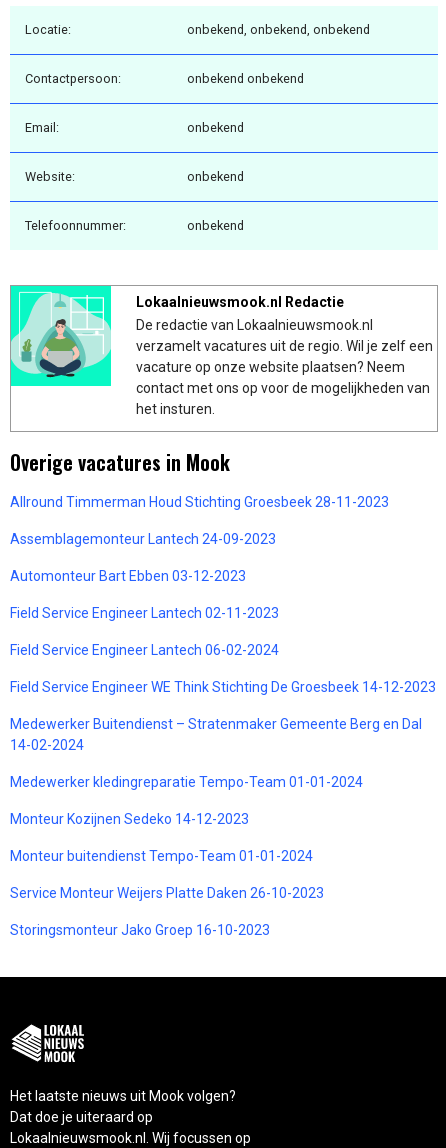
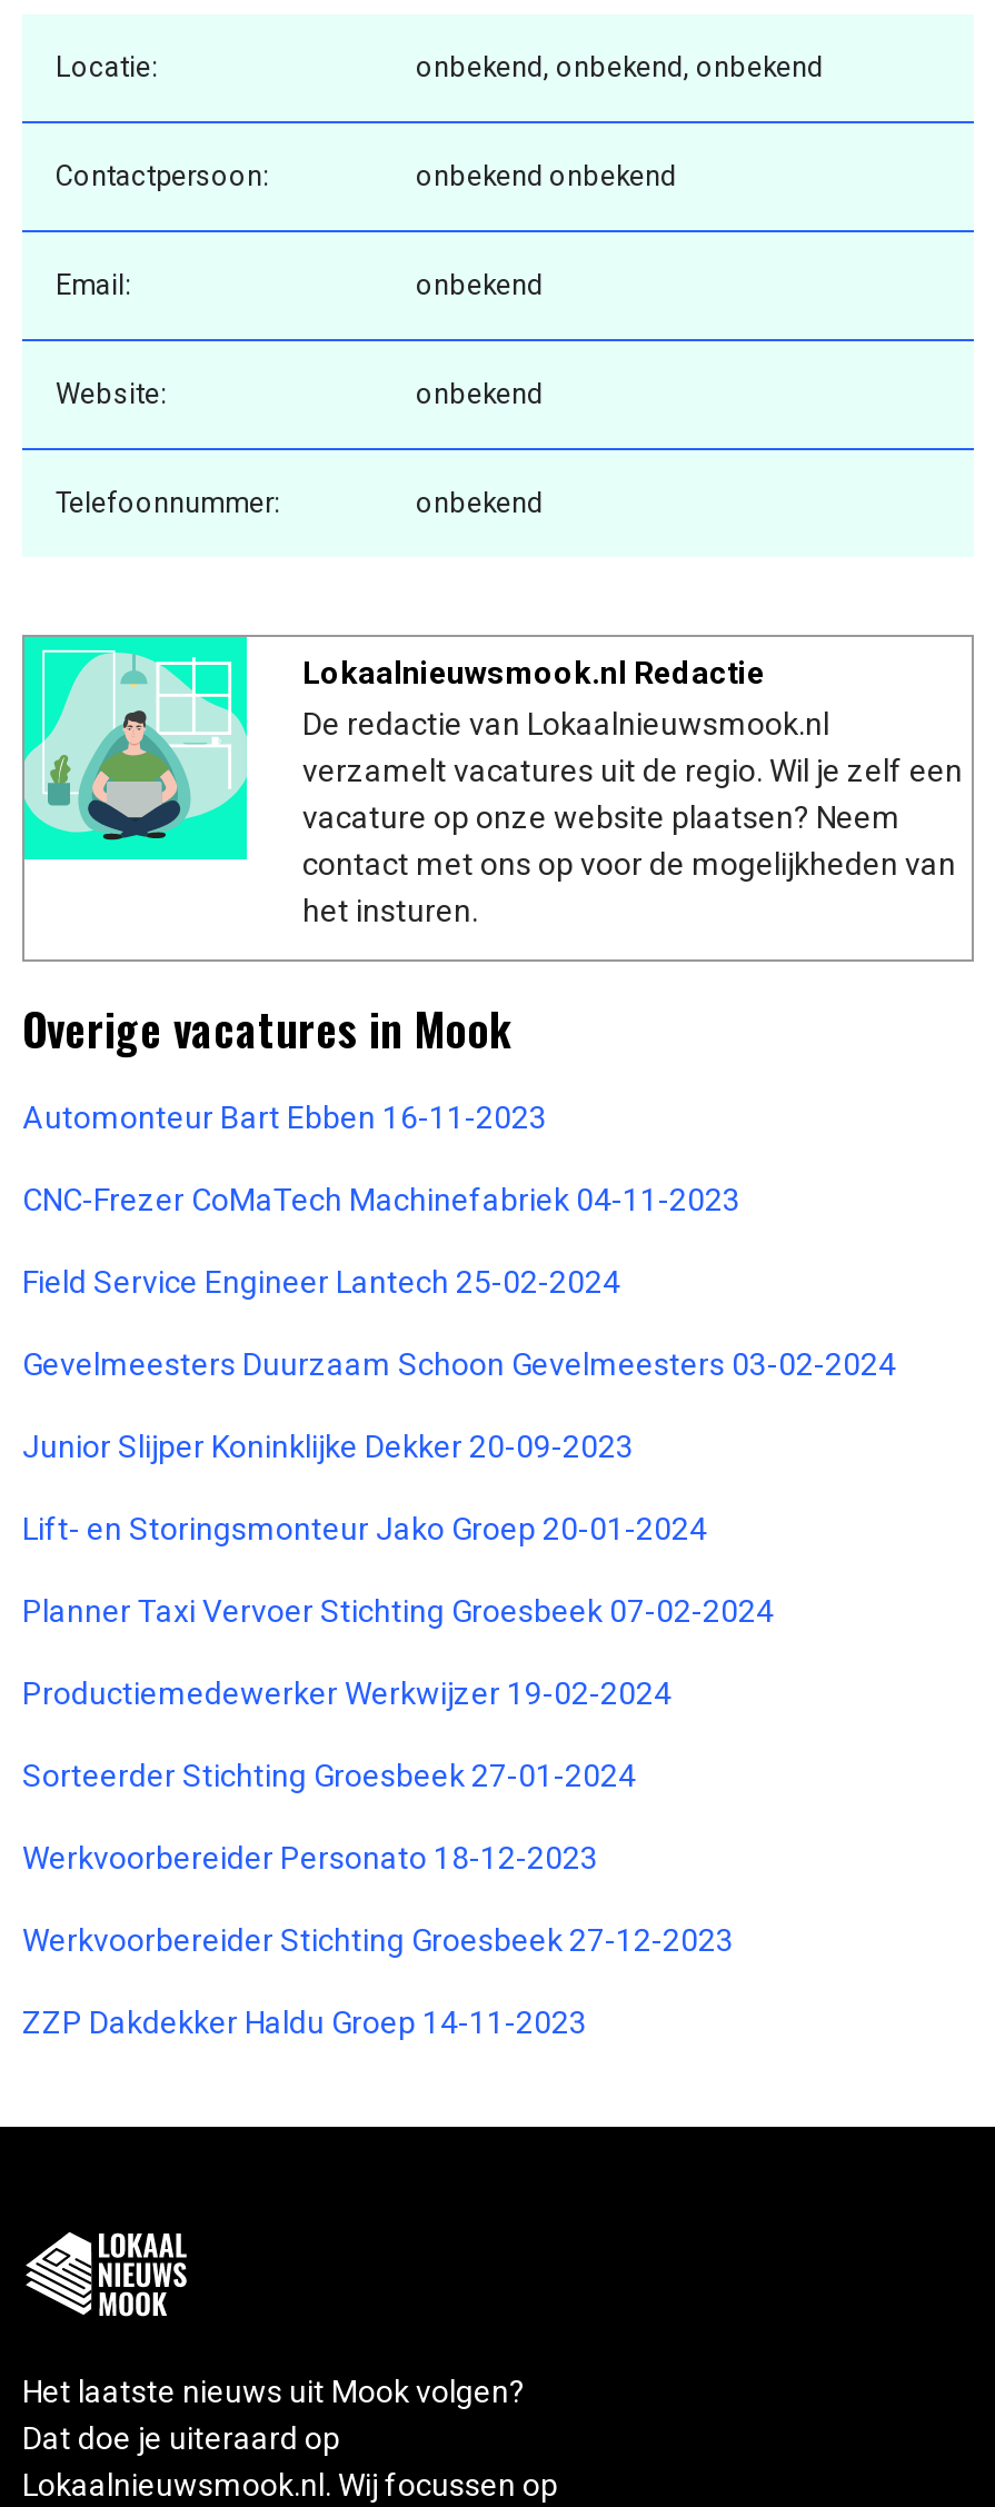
[10,494,389,510] Allround Timmerman Houd Stichting Groesbeek 28-11-2023 -> [22,1099,547,1135] Automonteur Bart Ebben 16-11-2023
[10,531,276,547] Assemblagemonteur Lantech 24-09-2023 -> [22,1181,740,1217] CNC-Frezer CoMaTech Machinefabriek 04-11-2023
[10,568,246,584] Automonteur Bart Ebben 03-12-2023 -> [22,1264,620,1299] Field Service Engineer Lantech 25-02-2024
[10,605,279,621] Field Service Engineer Lantech 02-11-2023 -> [22,1346,896,1381] Gevelmeesters Duurzaam Schoon Gevelmeesters 03-02-2024
[10,642,279,658] Field Service Engineer Lantech 06-02-2024 -> [22,1428,634,1464] Junior Slijper Koninklijke Dekker 20-09-2023
[10,679,436,695] Field Service Engineer WE Think Stichting De Groesbeek 14-12-2023 -> [22,1510,707,1546] Lift- en Storingsmonteur Jako Groep 20-01-2024
[10,716,422,753] Medewerker Buitendienst – Stratenmaker Gemeente Berg en Dal | 14-02-2024 -> [22,1593,774,1628] Planner Taxi Vervoer Stichting Groesbeek 07-02-2024
[10,774,363,790] Medewerker kledingreparatie Tempo-Team 01-01-2024 -> [22,1675,671,1711] Productiemedewerker Werkwijzer 19-02-2024
[10,811,249,827] Monteur Kozijnen Sedeko 14-12-2023 -> [22,1757,636,1793] Sorteerder Stichting Groesbeek 27-01-2024
[10,848,313,864] Monteur buitendienst Tempo-Team 01-01-2024 -> [22,1840,598,1875] Werkvoorbereider Personato 18-12-2023
[10,885,324,901] Service Monteur Weijers Platte Daken 26-10-2023 -> [22,1922,734,1957] Werkvoorbereider Stichting Groesbeek 27-12-2023
[10,922,270,938] Storingsmonteur Jako Groep 16-10-2023 -> [22,2004,587,2040] ZZP Dakdekker Haldu Groep 14-11-2023

